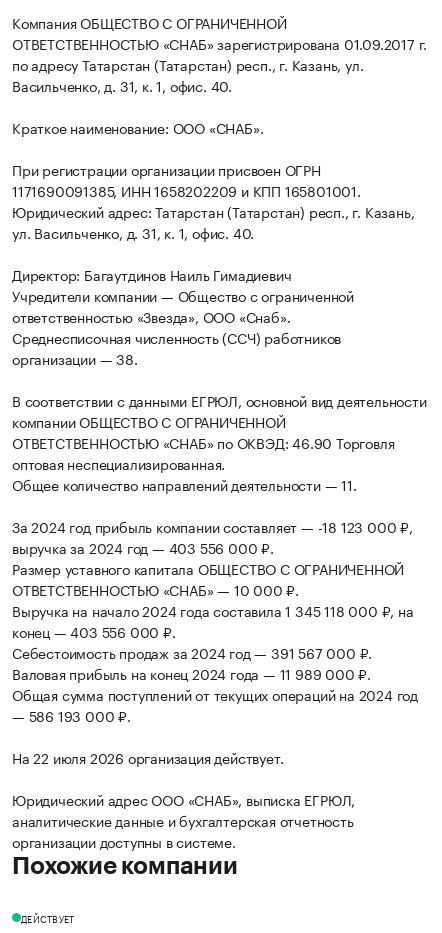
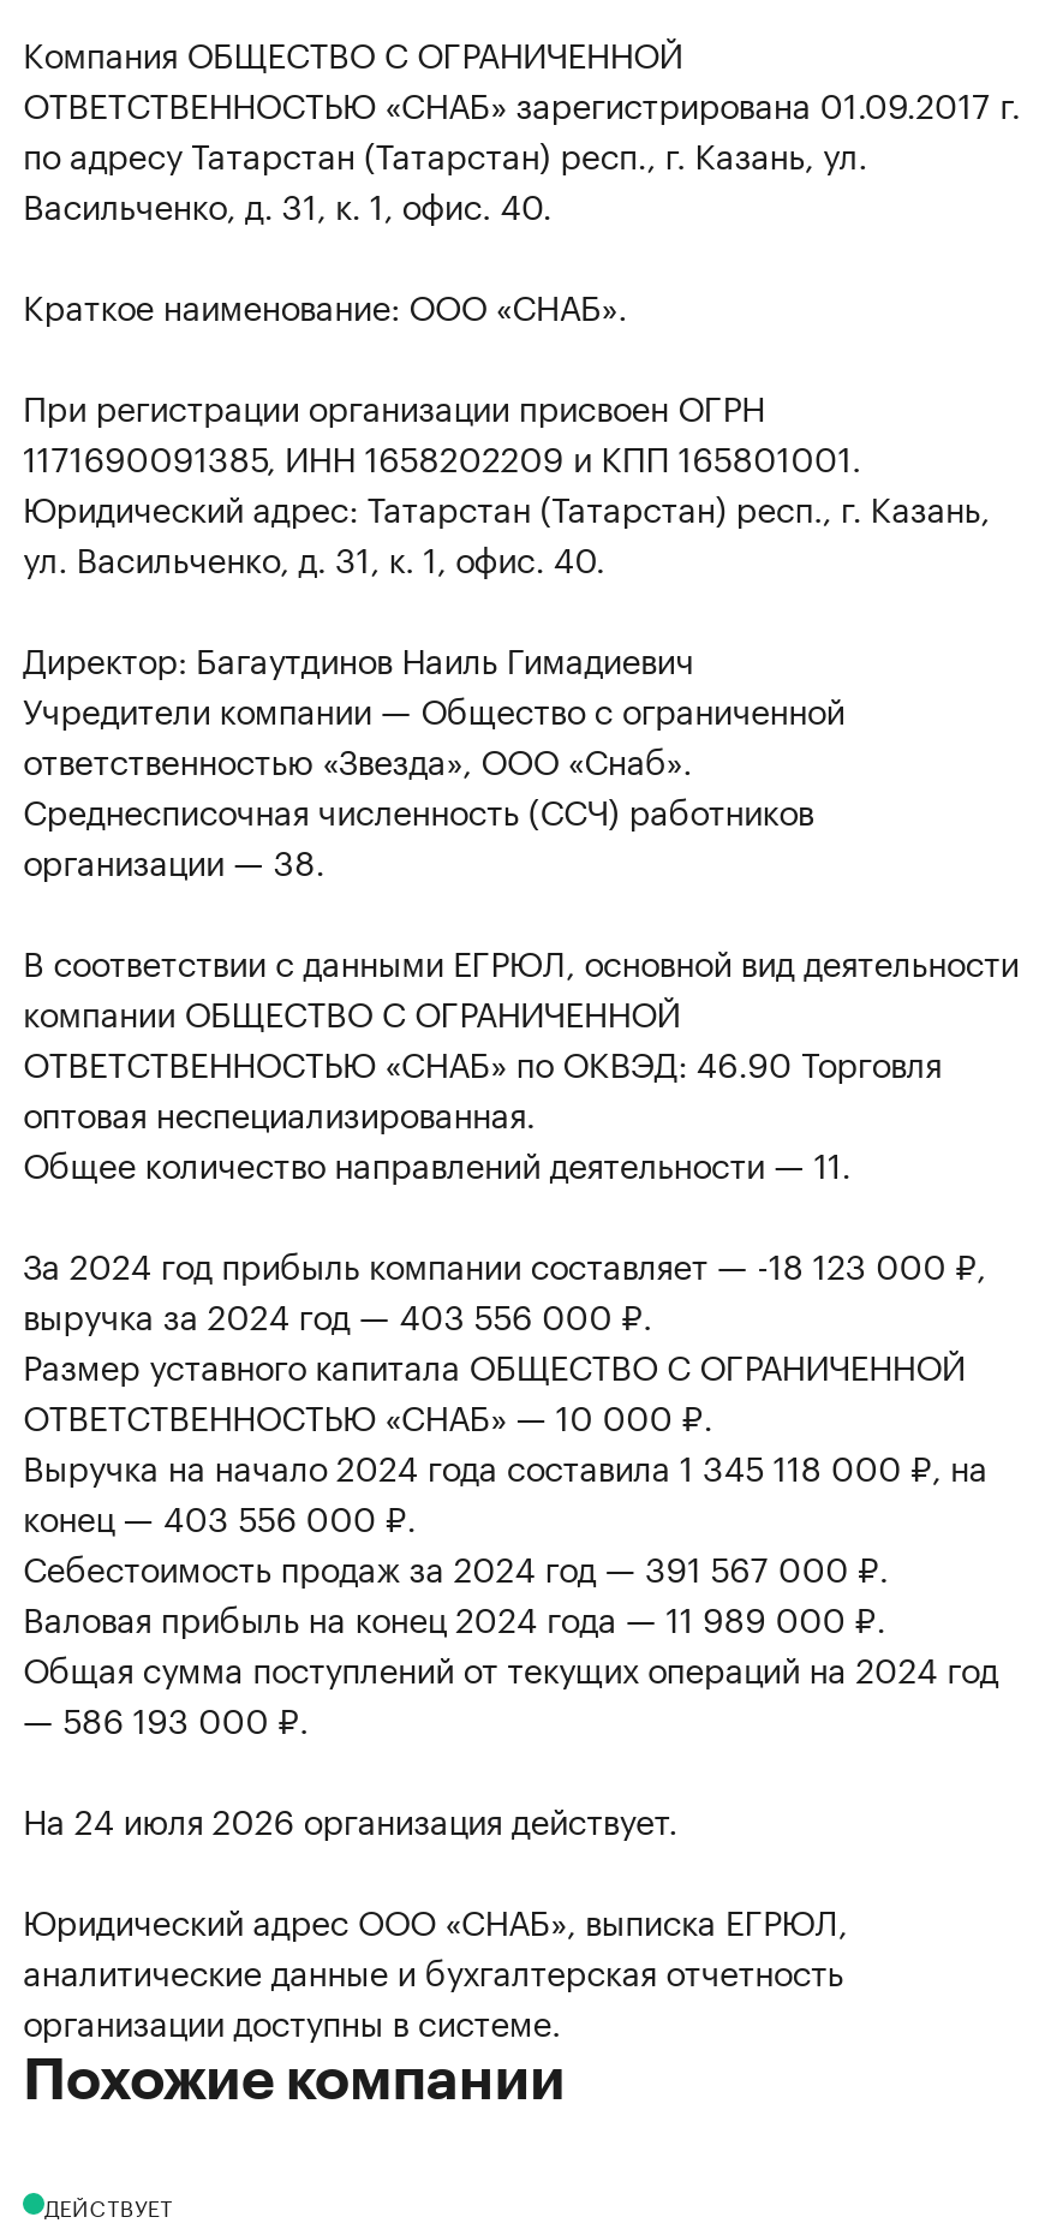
[12,746,283,768] На 22 июля 2026 организация действует. -> [23,1793,677,1845] На 24 июля 2026 организация действует.

